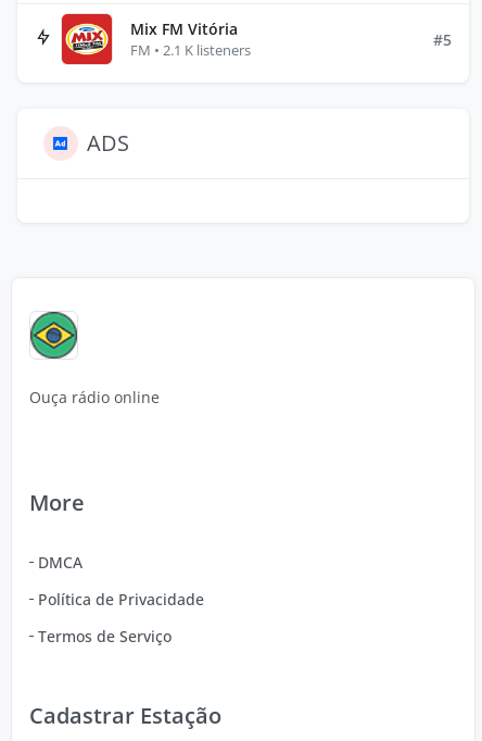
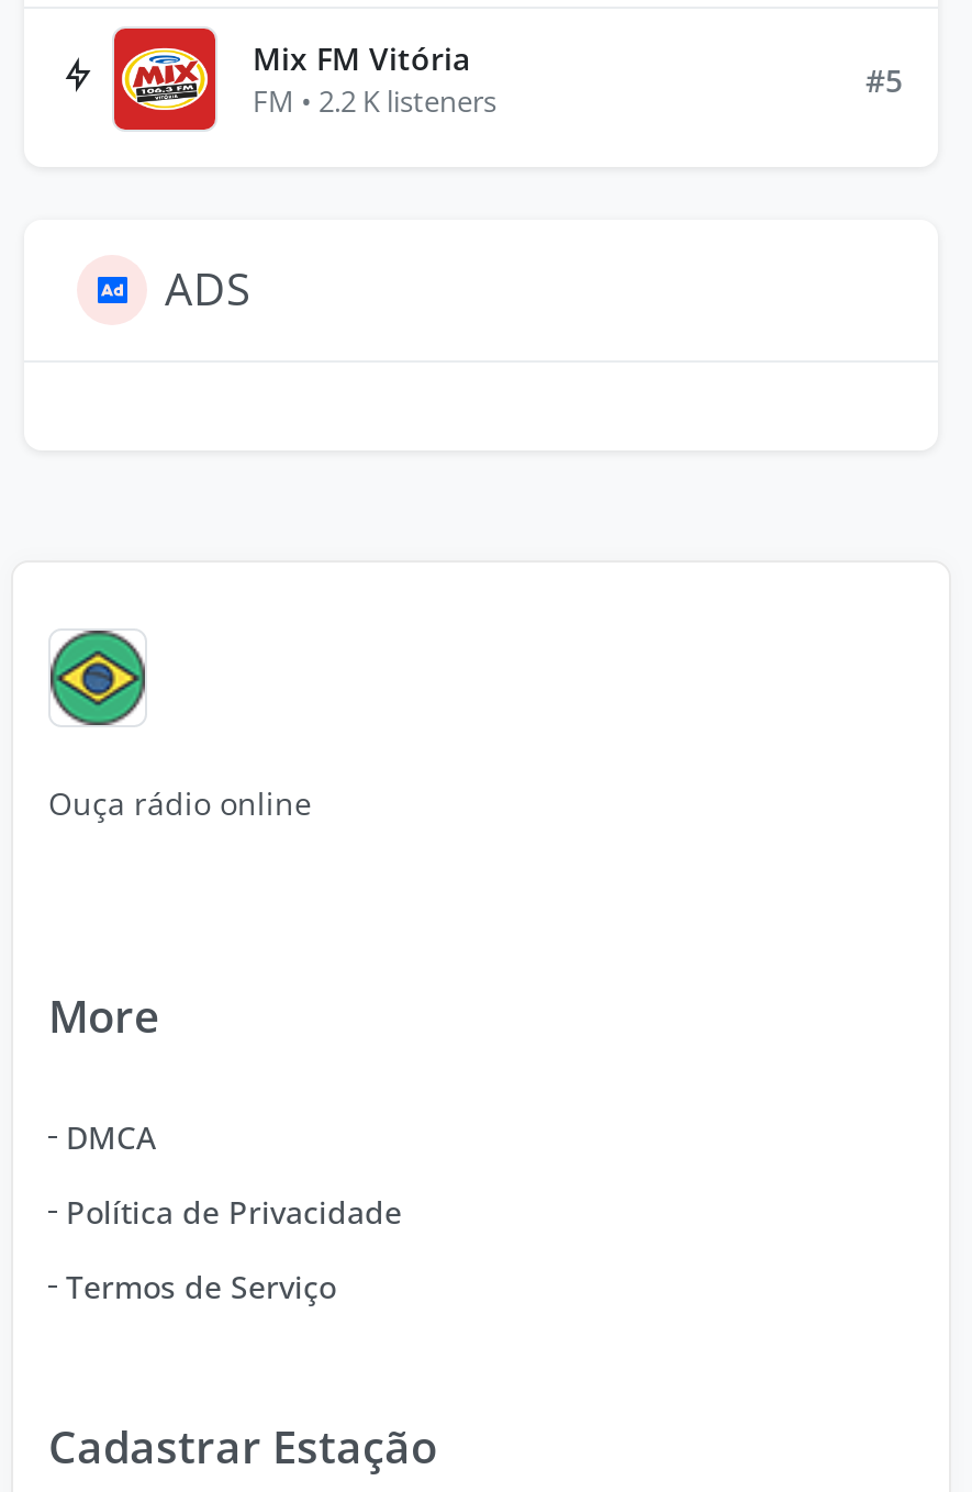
[130,40,251,60] FM • 2.1 K listeners -> [253,81,496,121] FM • 2.2 K listeners

